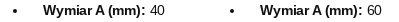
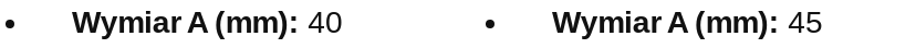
[260,2,382,18] Wymiar A (mm): 60 -> [552,5,823,40] Wymiar A (mm): 45

